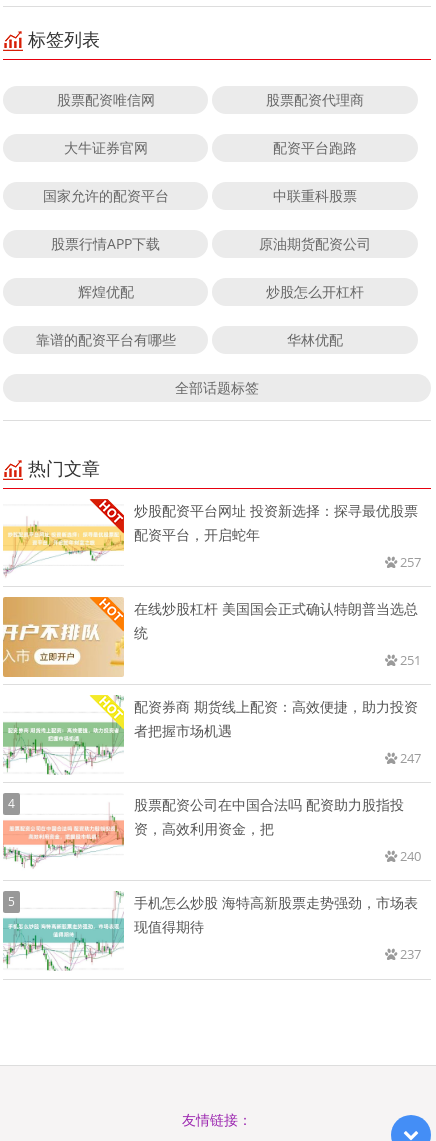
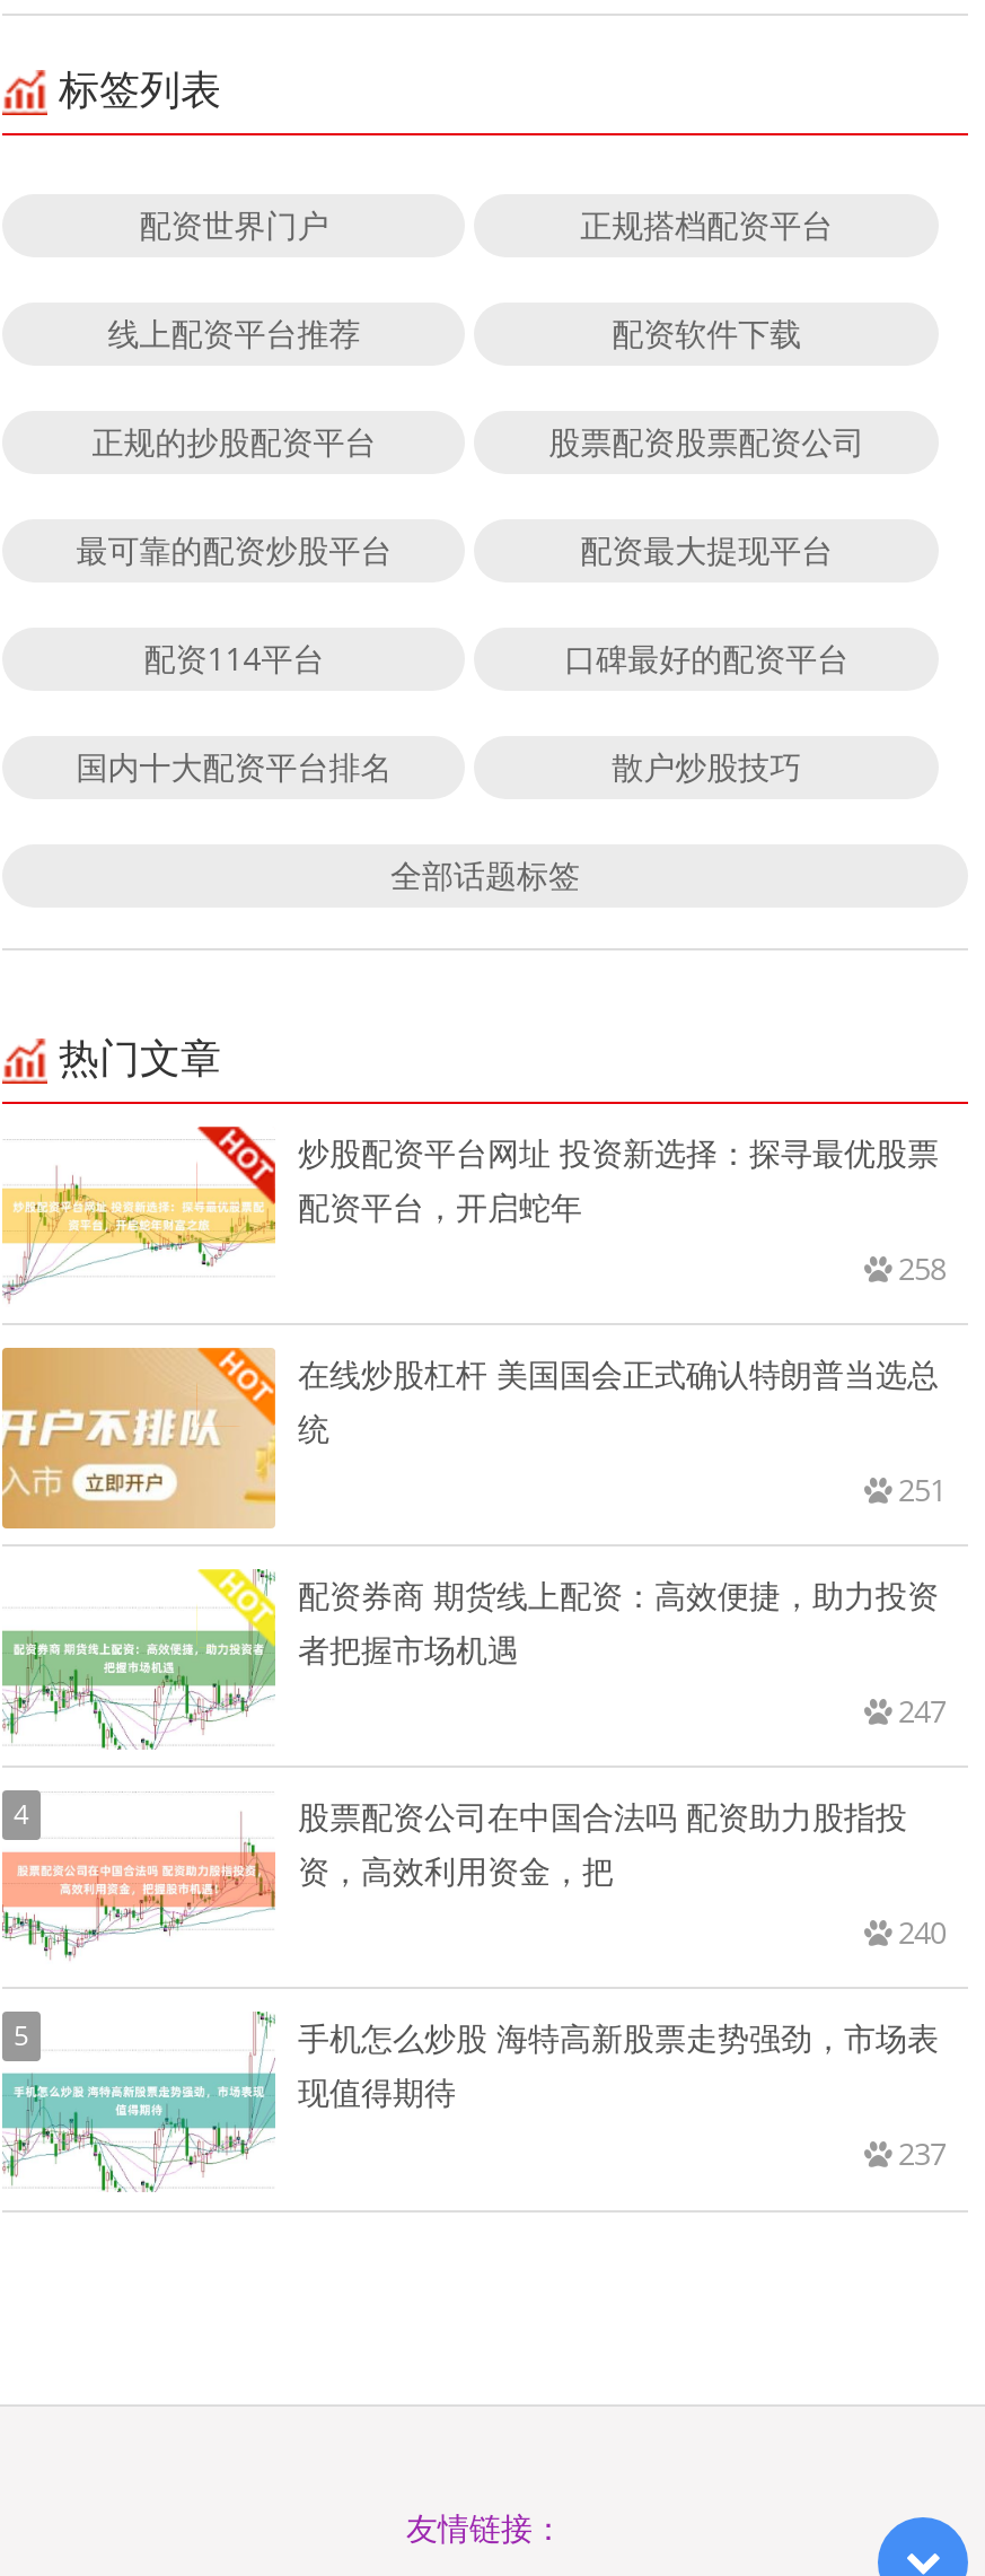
[57,90,364,109] 股票配资唯信网 | 股票配资代理商 -> [139,202,833,245] 配资世界门户 | 正规搭档配资平台
[64,138,357,157] 大牛证券官网 | 配资平台跑路 -> [108,311,802,354] 线上配资平台推荐 | 配资软件下载
[43,186,357,205] 国家允许的配资平台 | 中联重科股票 -> [92,419,865,462] 正规的抄股配资平台 | 股票配资股票配资公司
[51,234,371,253] 股票行情APP下载 | 原油期货配资公司 -> [76,527,833,570] 最可靠的配资炒股平台 | 配资最大提现平台
[78,282,364,301] 辉煌优配 | 炒股怎么开杠杆 -> [144,636,849,679] 配资114平台 | 口碑最好的配资平台
[36,330,343,349] 靠谱的配资平台有哪些 | 华林优配 -> [76,744,802,787] 国内十大配资平台排名 | 散户炒股技巧
[400,553,421,571] 257 -> [898,1248,946,1288] 258

